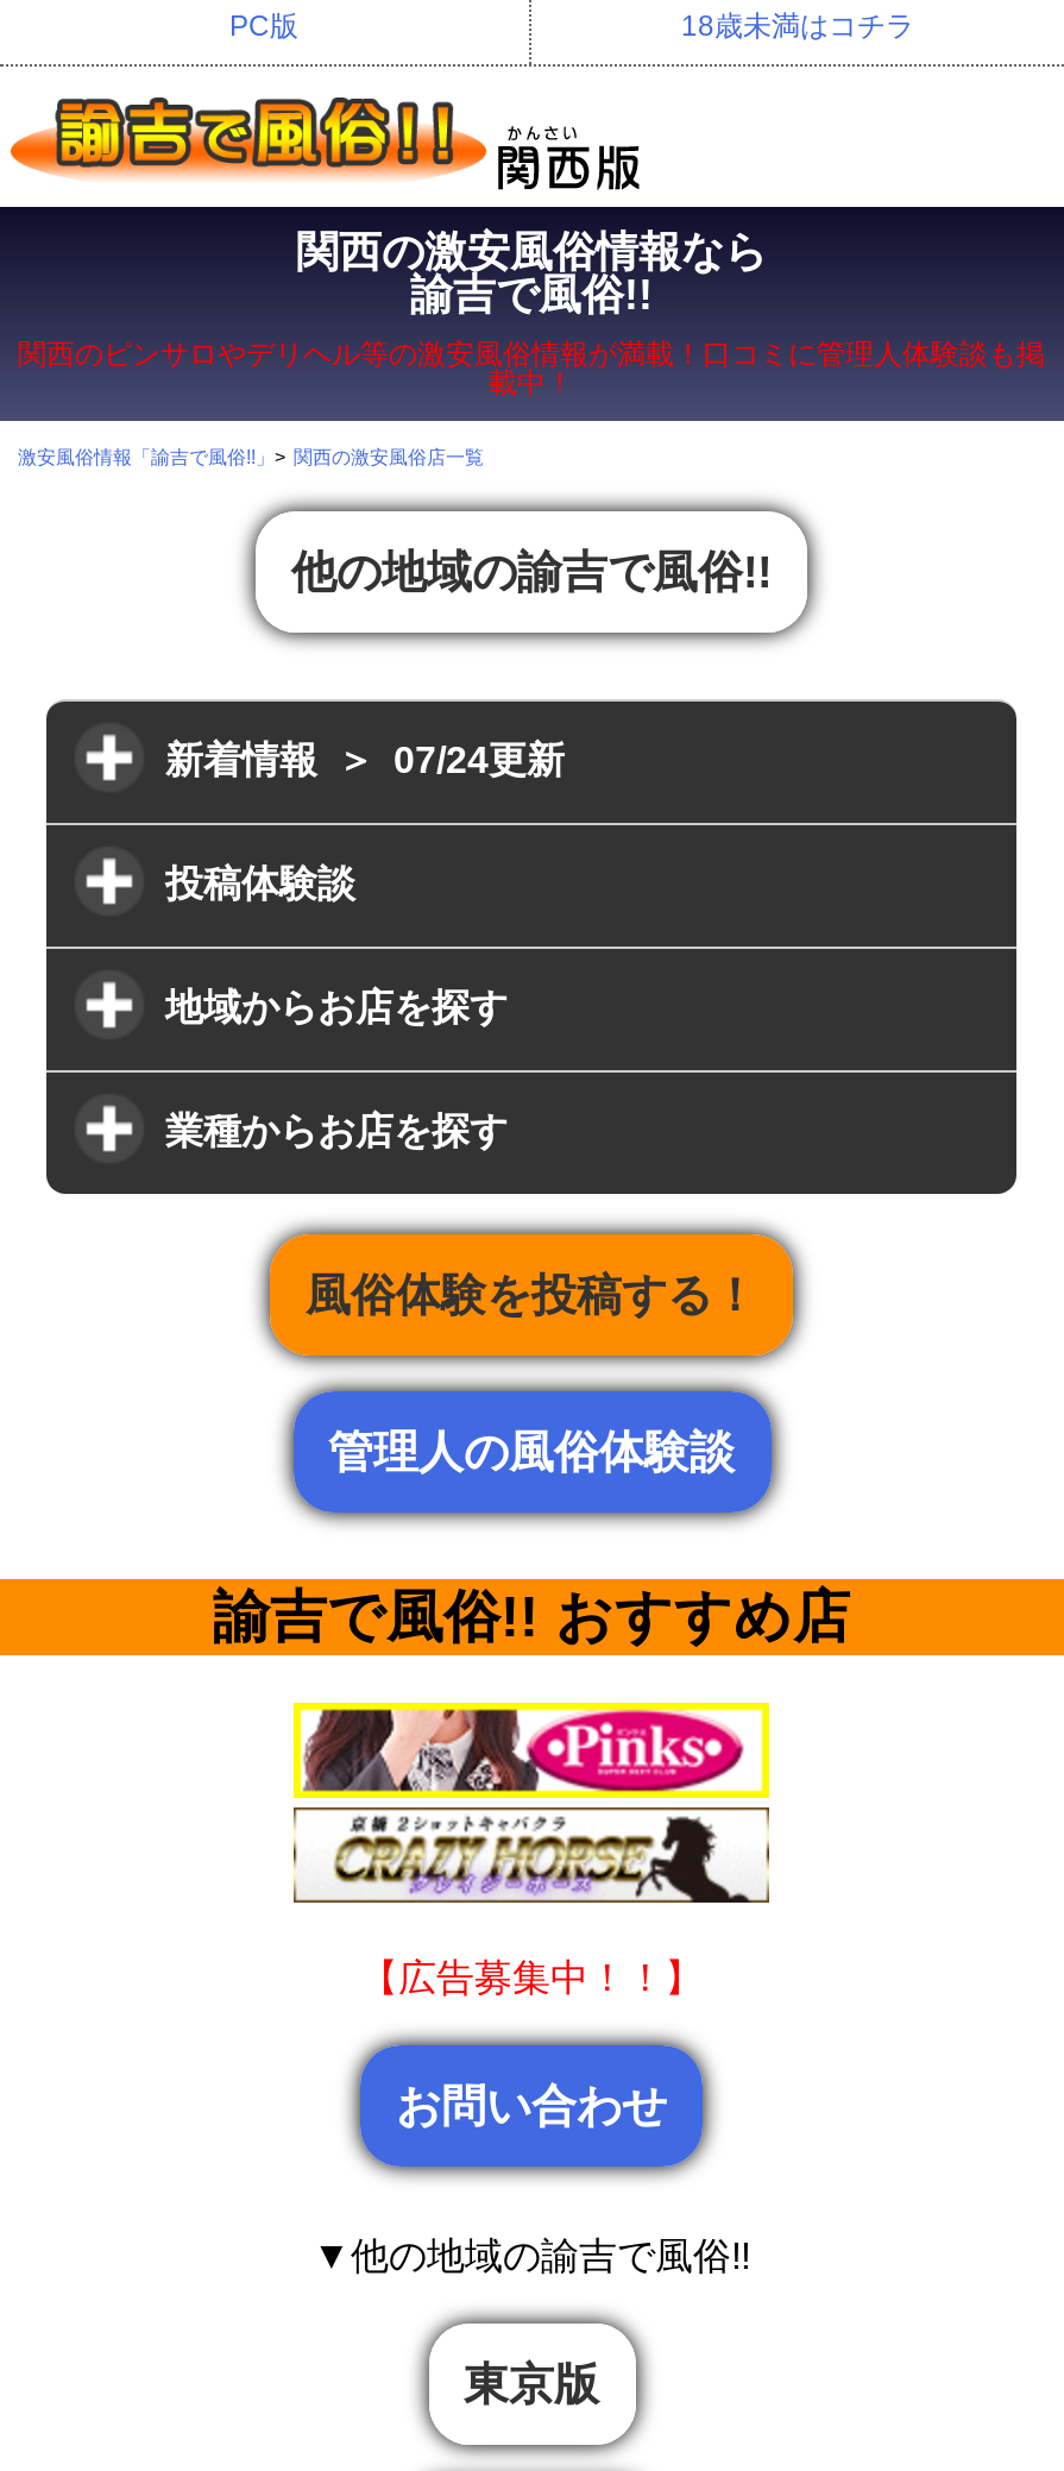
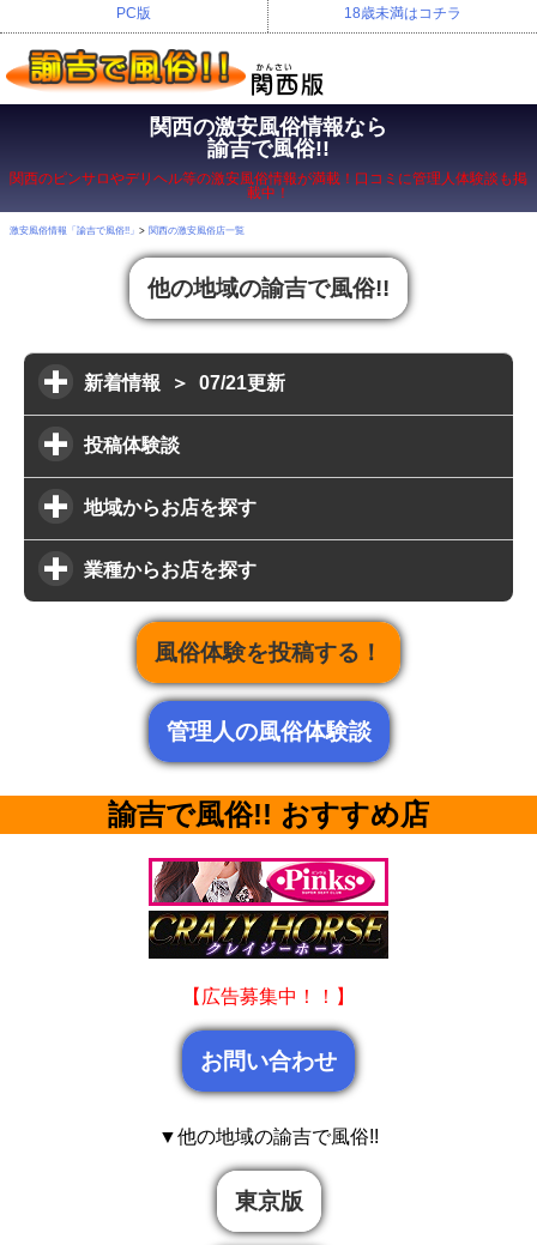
[165,740,565,780] 新着情報 ＞ 07/24更新 -> [84,373,285,393] 新着情報 ＞ 07/21更新
[291,1700,772,1905] [image] -> [147,857,390,959] [image]

